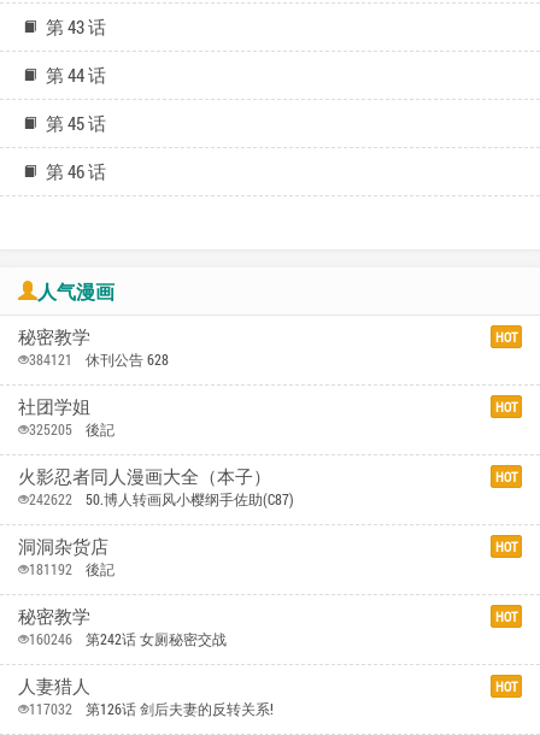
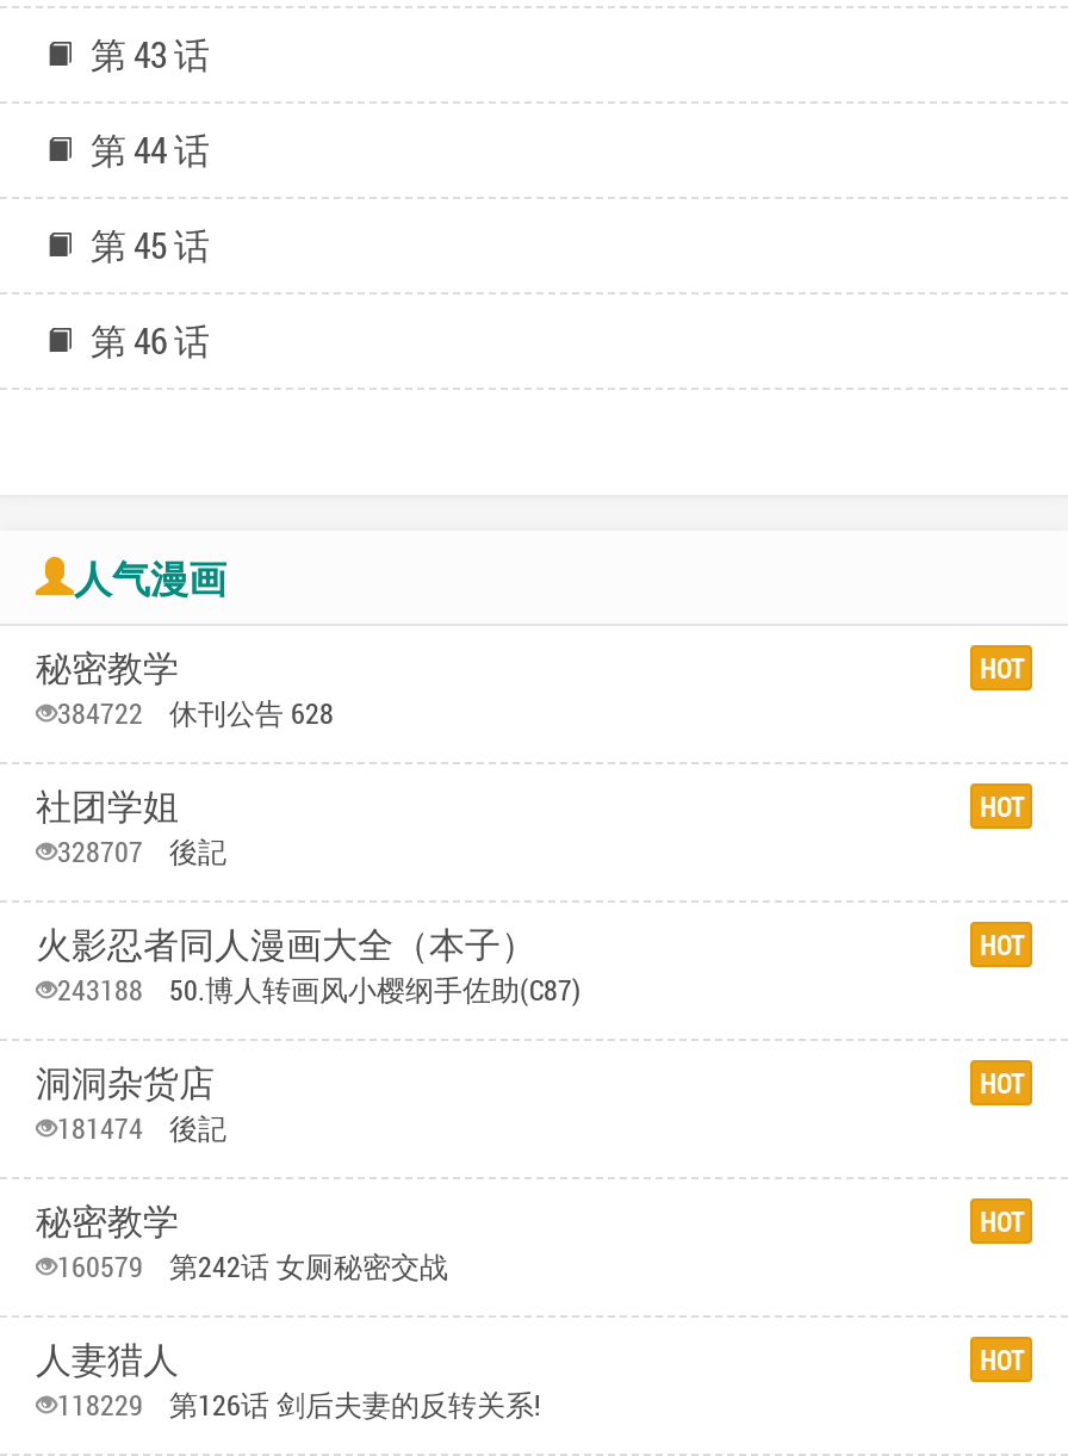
[29,349,169,369] 384121 休刊公告 628 -> [57,693,334,731] 384722 休刊公告 628
[29,419,115,439] 325205 後記 -> [57,831,226,869] 328707 後記
[29,489,294,508] 242622 50.博人转画风小樱纲手佐助(C87) -> [57,969,582,1008] 243188 50.博人转画风小樱纲手佐助(C87)
[29,559,115,578] 181192 後記 -> [57,1108,226,1146] 181474 後記
[29,629,227,648] 160246 第242话 女厕秘密交战 -> [57,1246,448,1284] 160579 第242话 女厕秘密交战
[29,699,274,718] 117032 第126话 剑后夫妻的反转关系! -> [57,1384,541,1423] 118229 第126话 剑后夫妻的反转关系!

